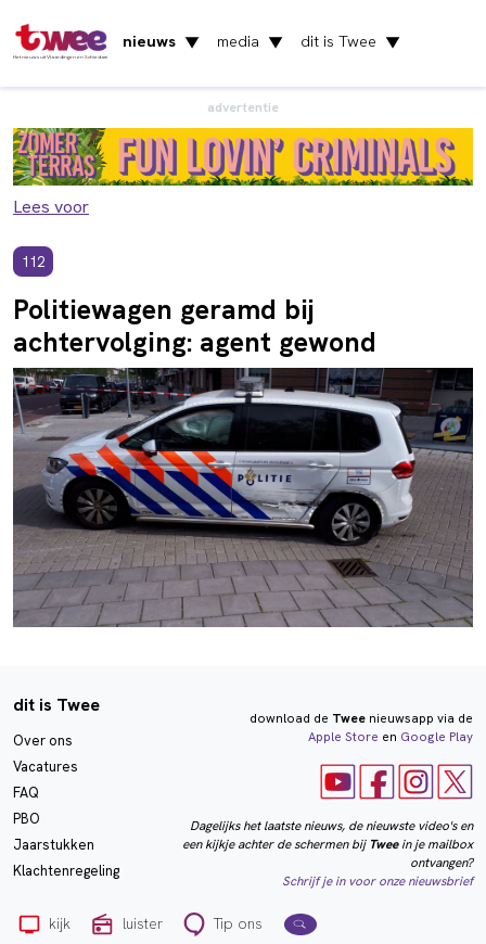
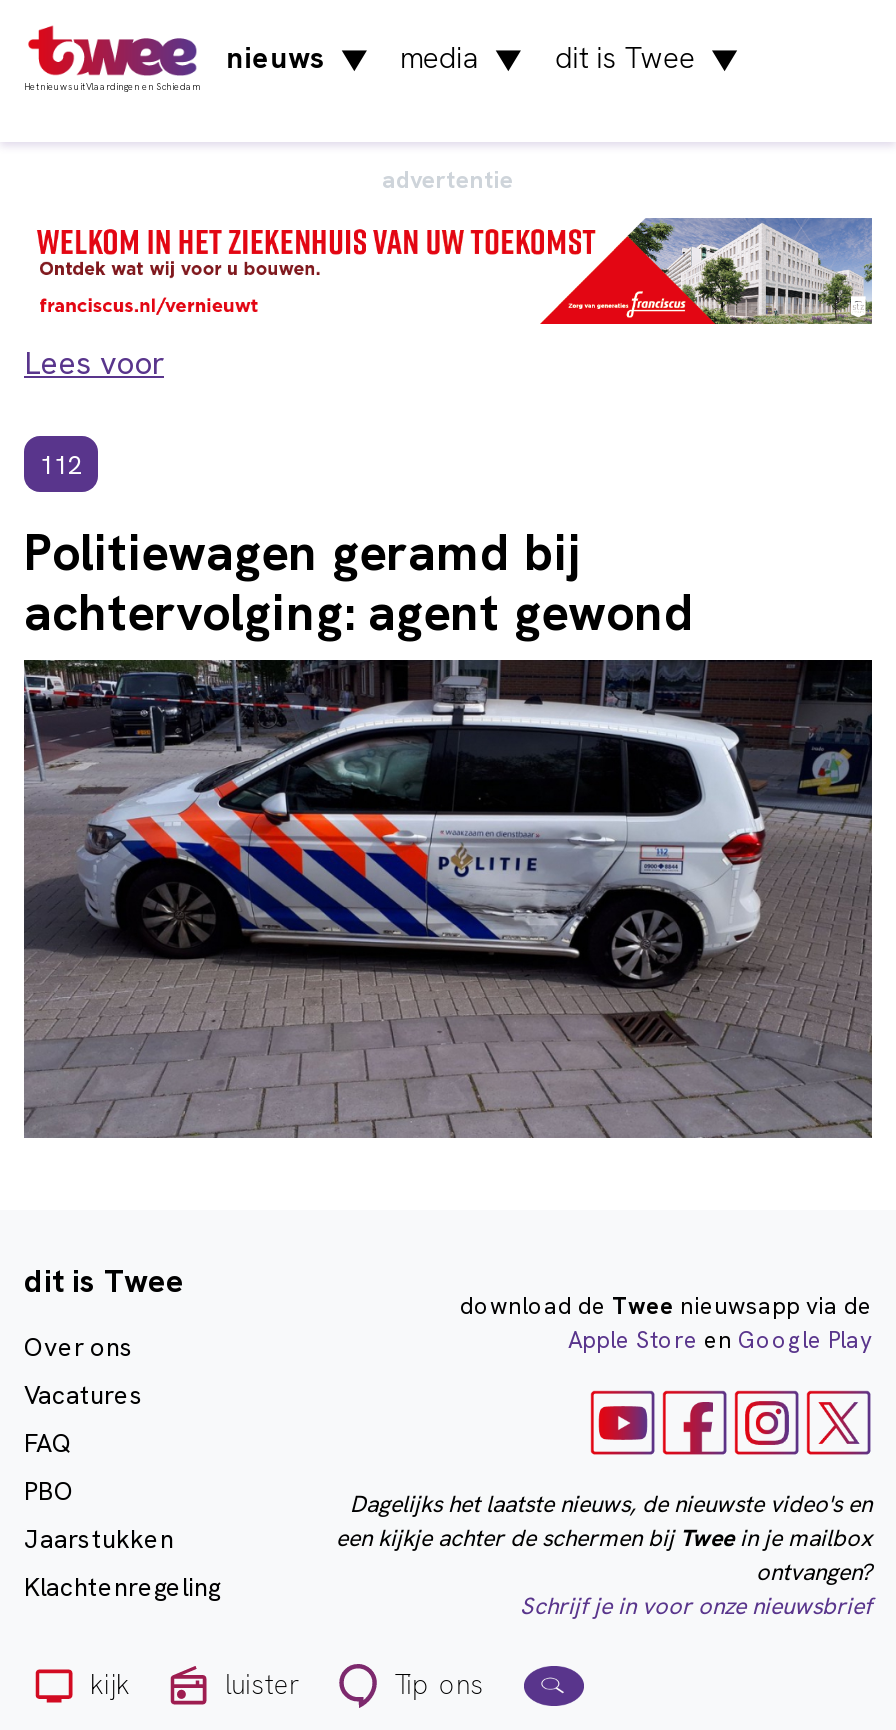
[12,127,474,187] [image] -> [24,216,874,326] [image]

